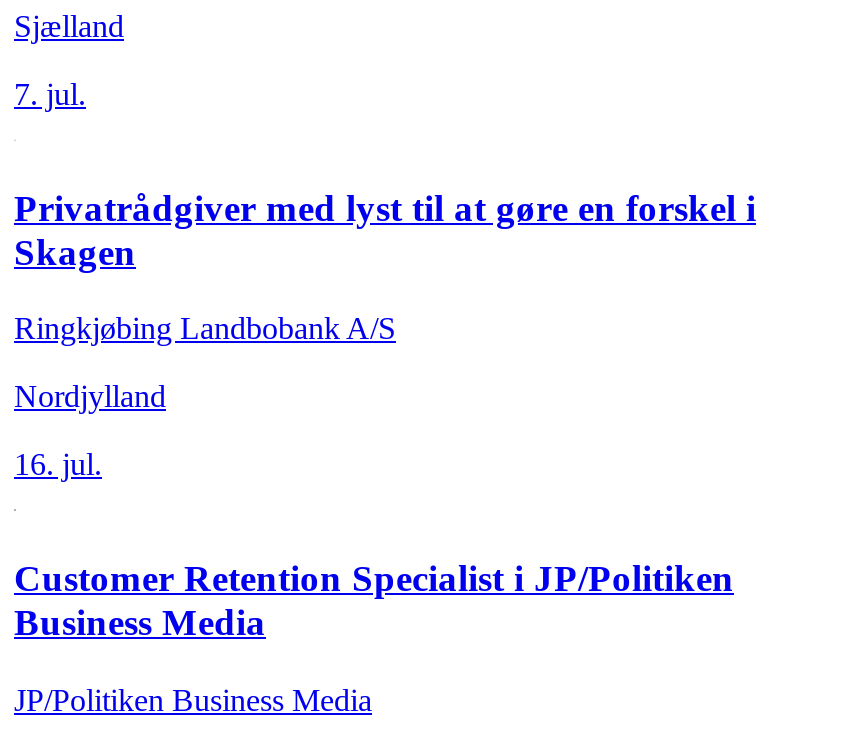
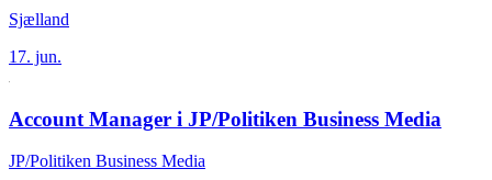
[14,77,756,643] 7. jul. | Privatrådgiver med lyst til at gøre en forskel i | Skagen | Ringkjøbing Landbobank A/S | Nordjylland | 16. jul. | Customer Retention Specialist i JP/Politiken | Business Media -> [9,47,441,130] 17. jun. | Account Manager i JP/Politiken Business Media

